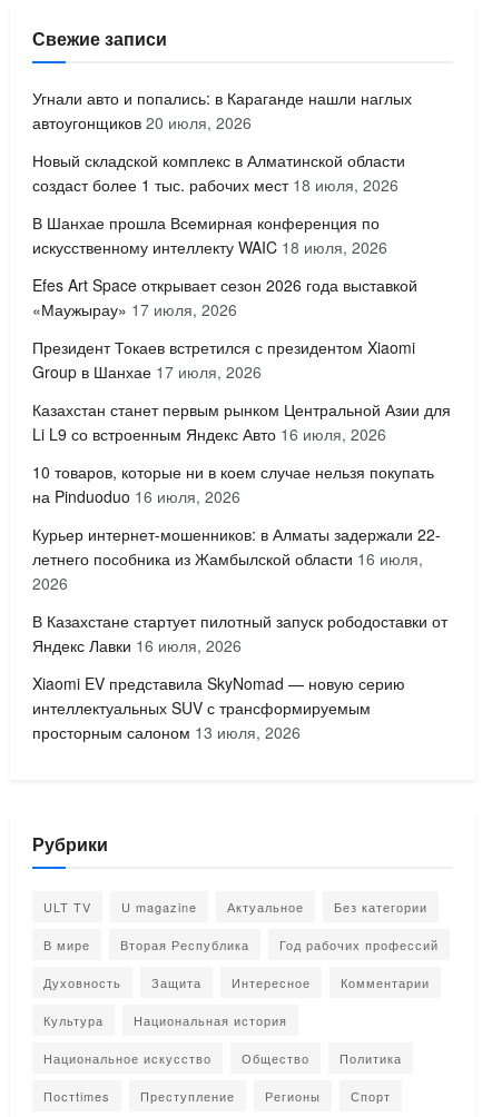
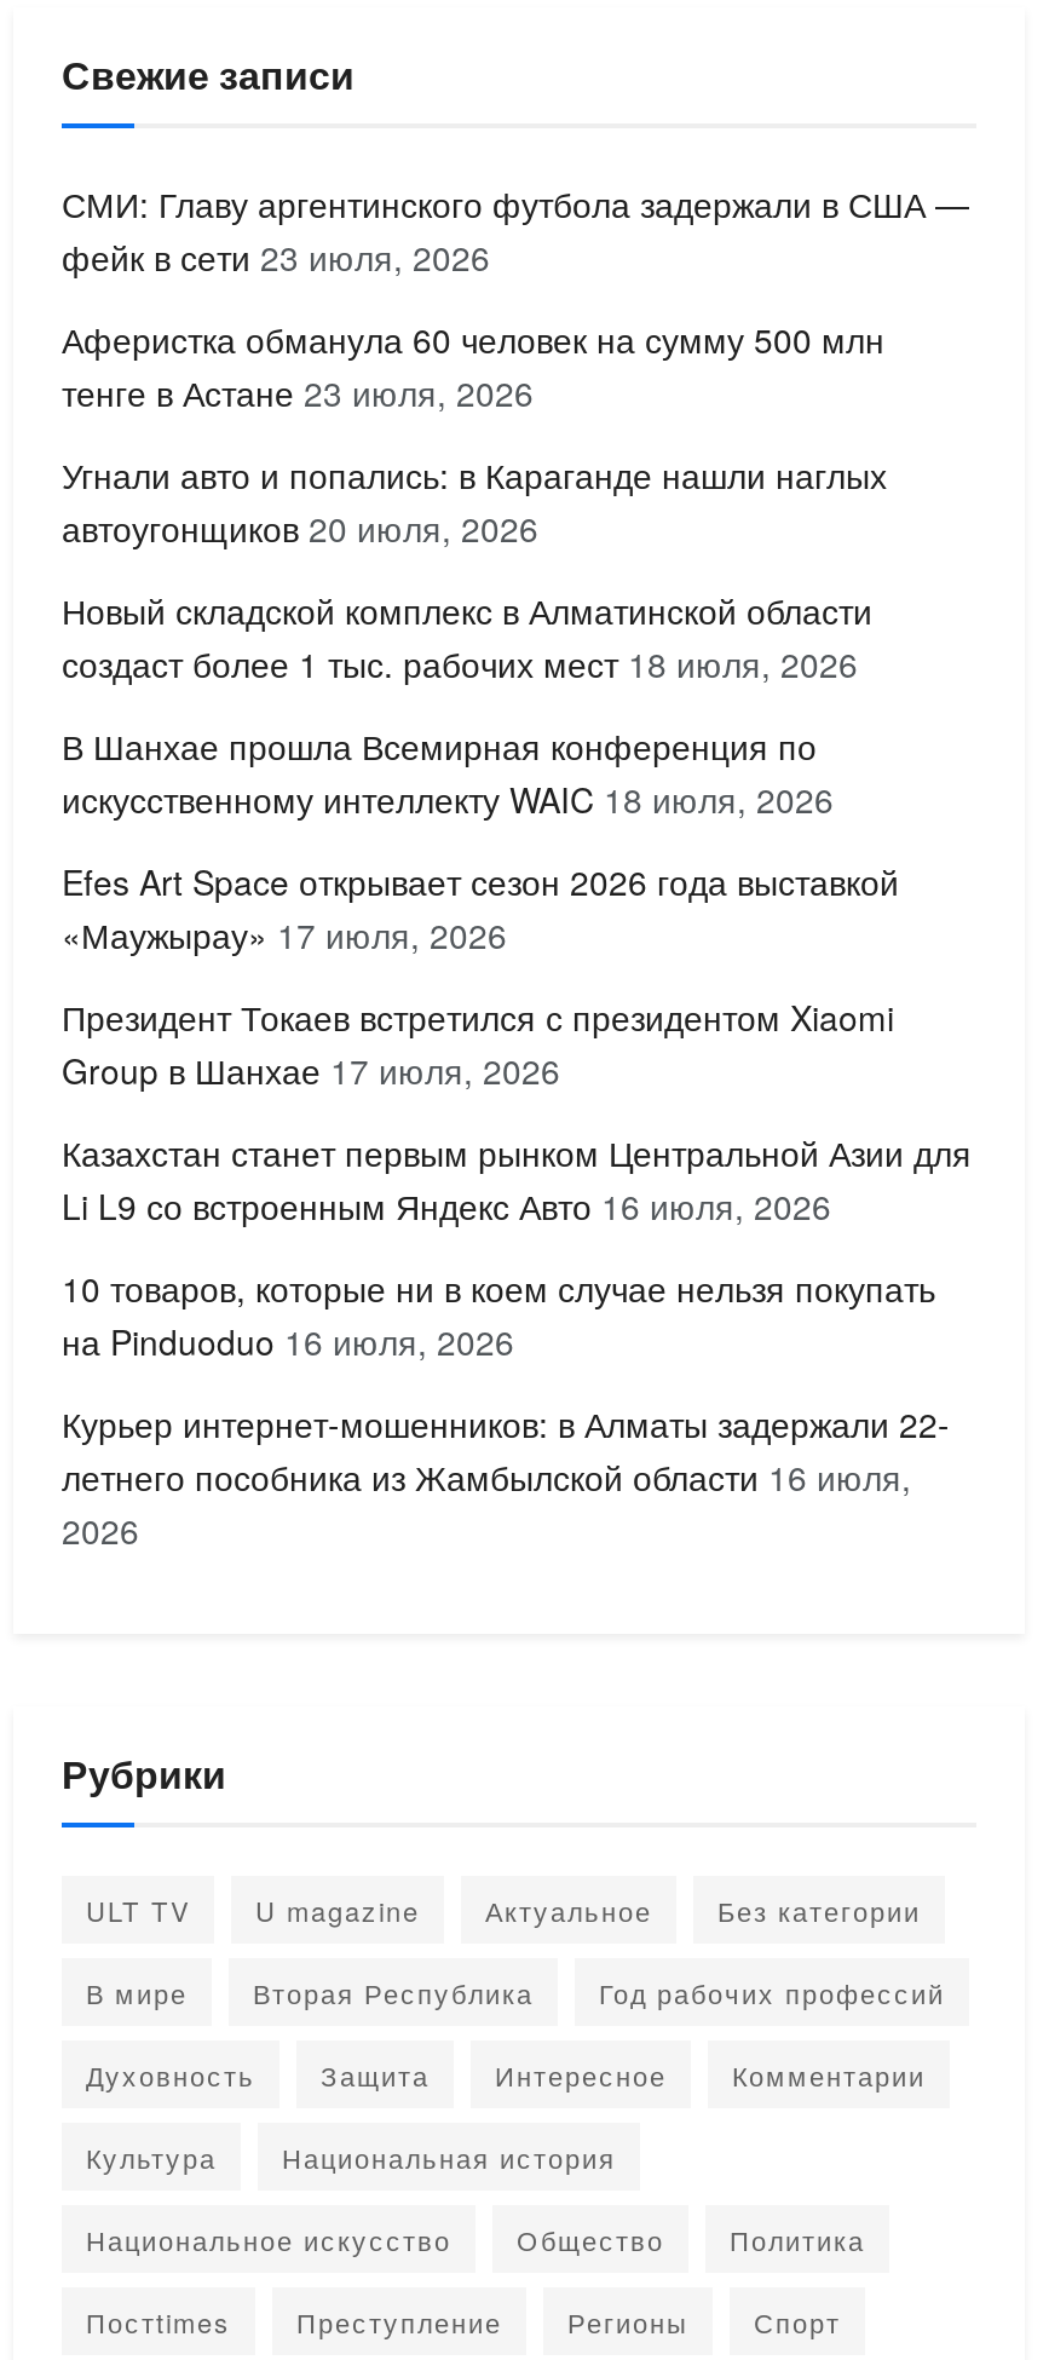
none -> [62,178,969,415] СМИ: Главу аргентинского футбола задержали в США — | фейк в сети 23 июля, 2026 | Аферистка обманула 60 человек на сумму 500 млн | тенге в Астане 23 июля, 2026
moved [32,86,451,594] -> [62,449,972,1553]: Угнали авто и попались: в Караганде нашли наглых | автоугонщиков 20 июля, 2026 | Новый складской комплекс в Алматинской области | ... | летнего пособника из Жамбылской области 16 июля, | 2026
[32,609,447,743] В Казахстане стартует пилотный запуск рободоставки от | Яндекс Лавки 16 июля, 2026 | Xiaomi EV представила SkyNomad — новую серию | интеллектуальных SUV с трансформируемым | просторным салоном 13 июля, 2026 -> none

